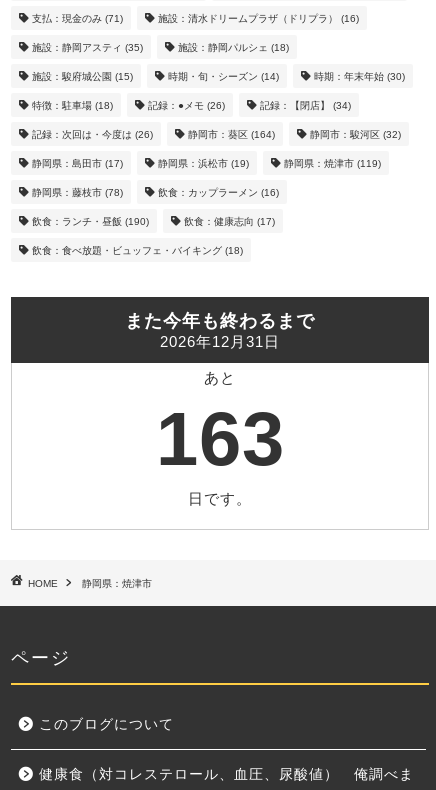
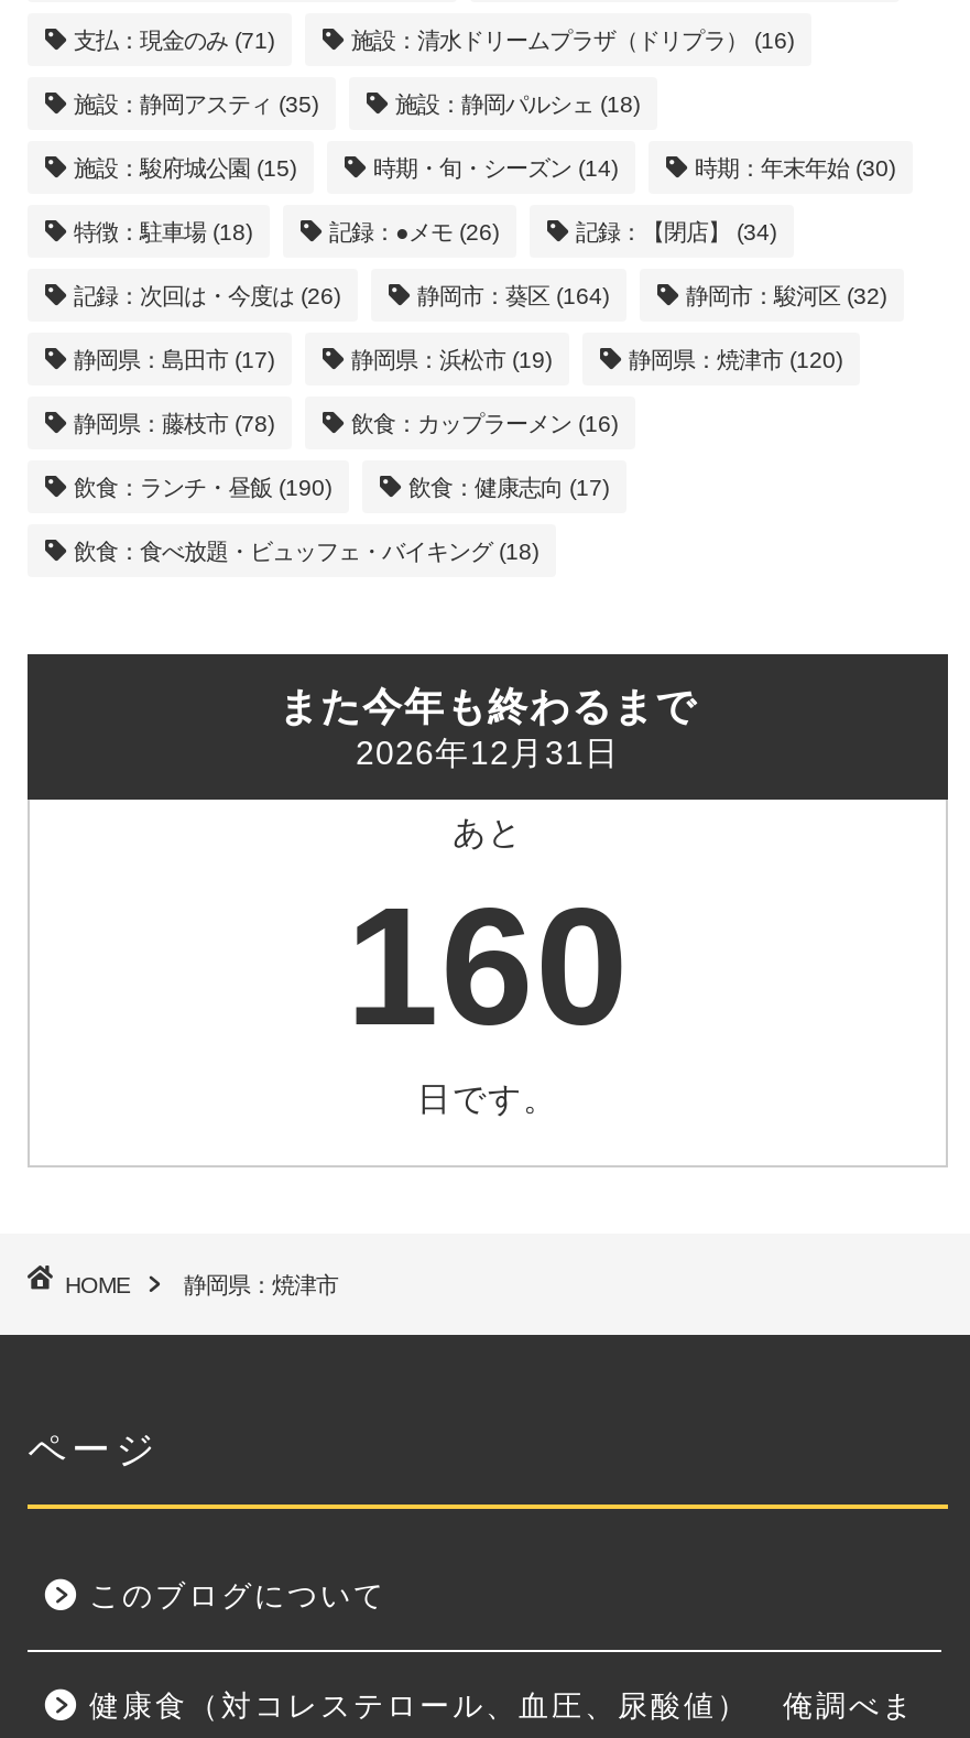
[284,158,381,169] 静岡県：焼津市(119) -> [629,348,842,372] 静岡県：焼津市(120)
[155,396,284,481] 163 -> [346,873,630,1060] 160

